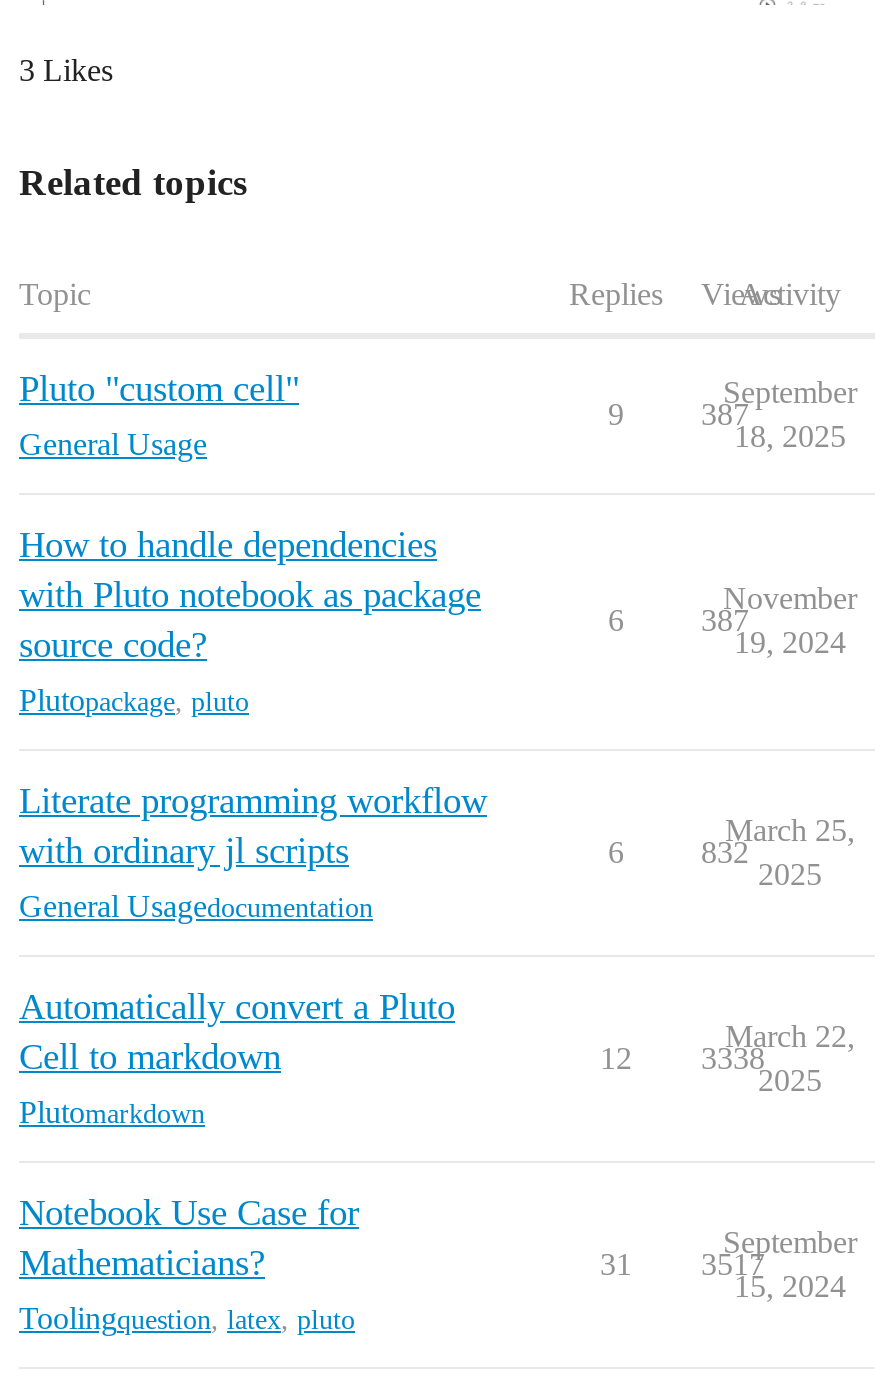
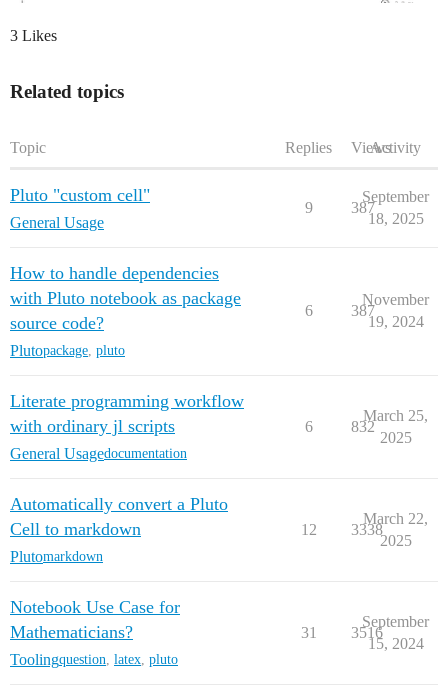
[701,1247,765,1281] 3517 -> [351,623,383,640] 3516

